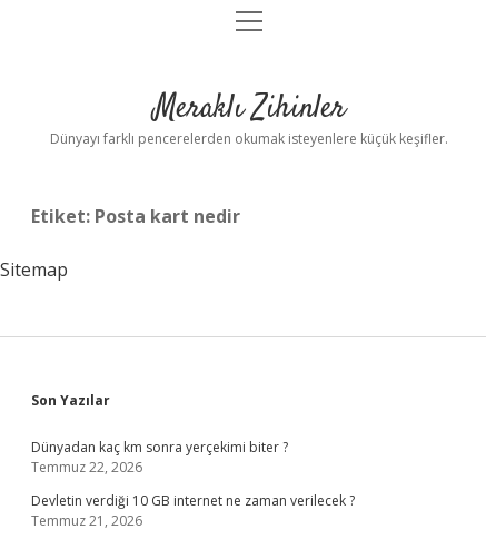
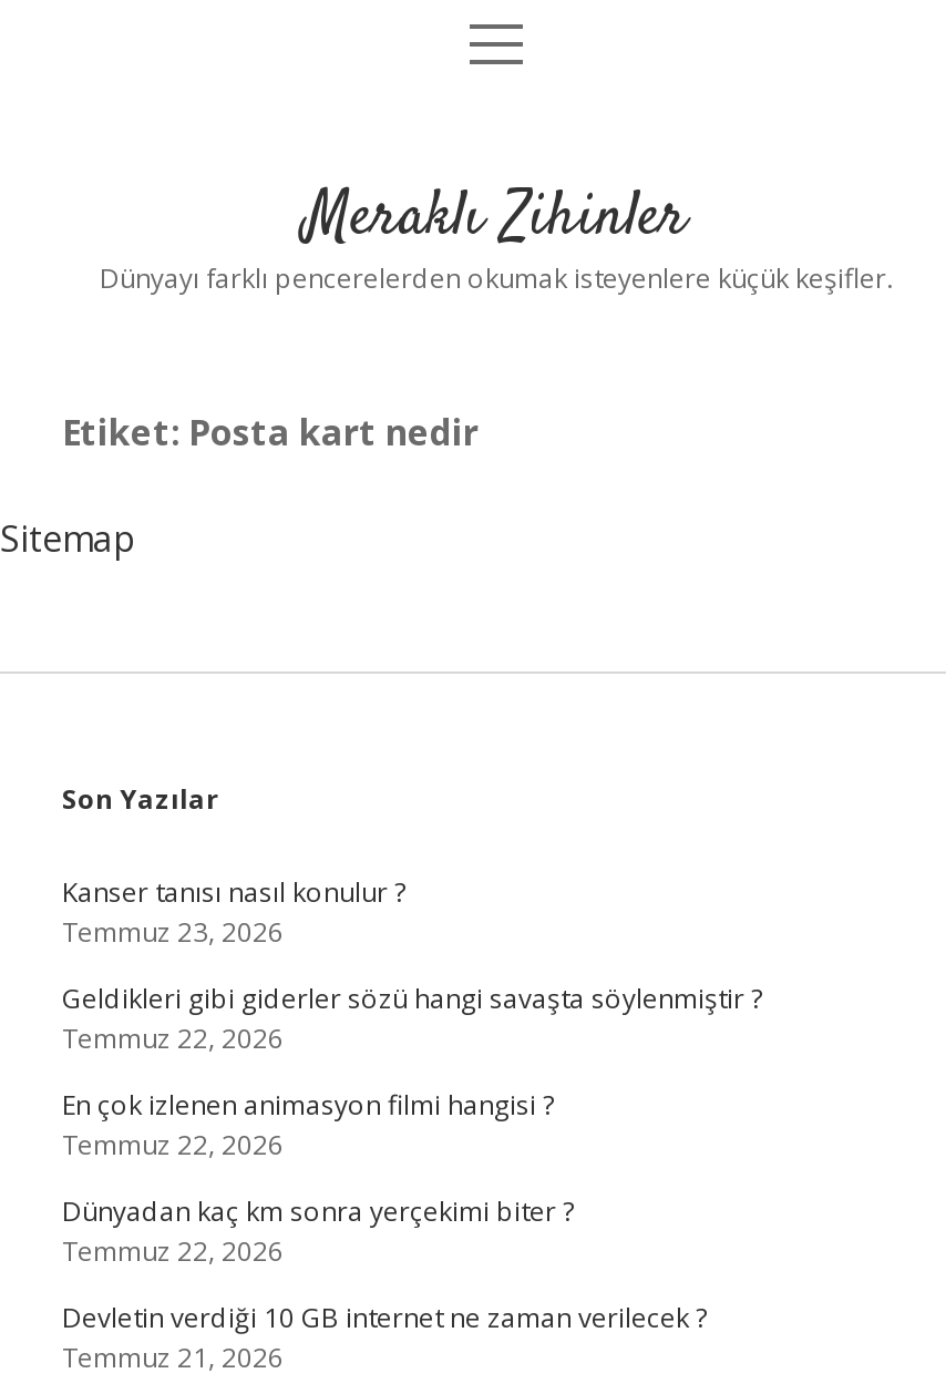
none -> [62,873,762,1164] Kanser tanısı nasıl konulur ? | Temmuz 23, 2026 | Geldikleri gibi giderler sözü hangi savaşta söylenmiştir ? | Temmuz 22, 2026 | En çok izlenen animasyon filmi hangisi ? | Temmuz 22, 2026

